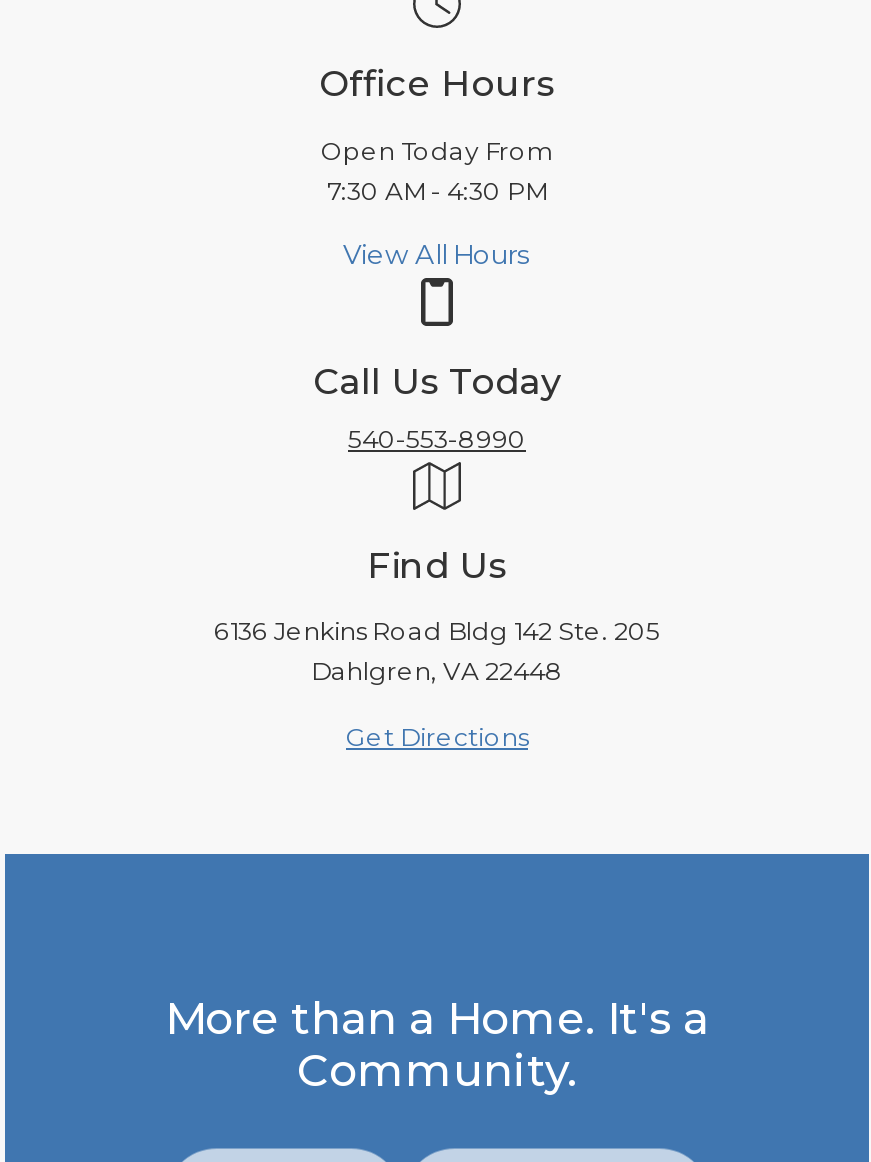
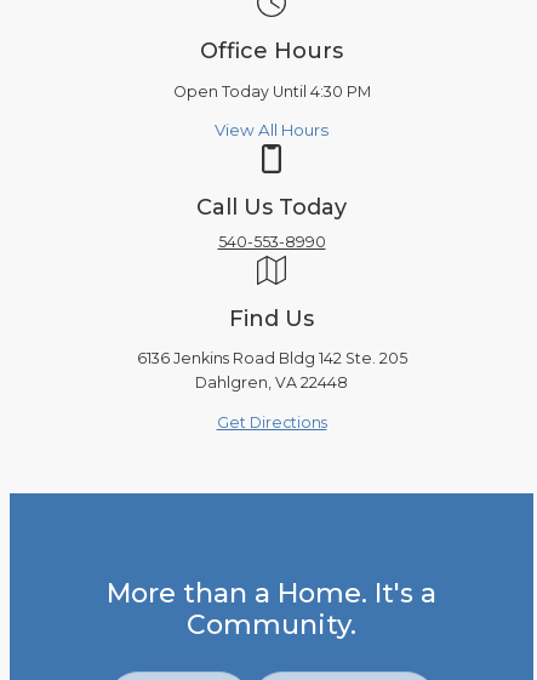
[321,135,553,205] Open Today From | 7:30 AM - 4:30 PM -> [173,82,370,100] Open Today Until 4:30 PM

